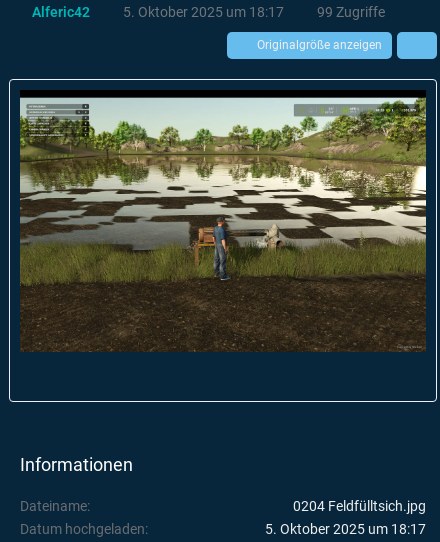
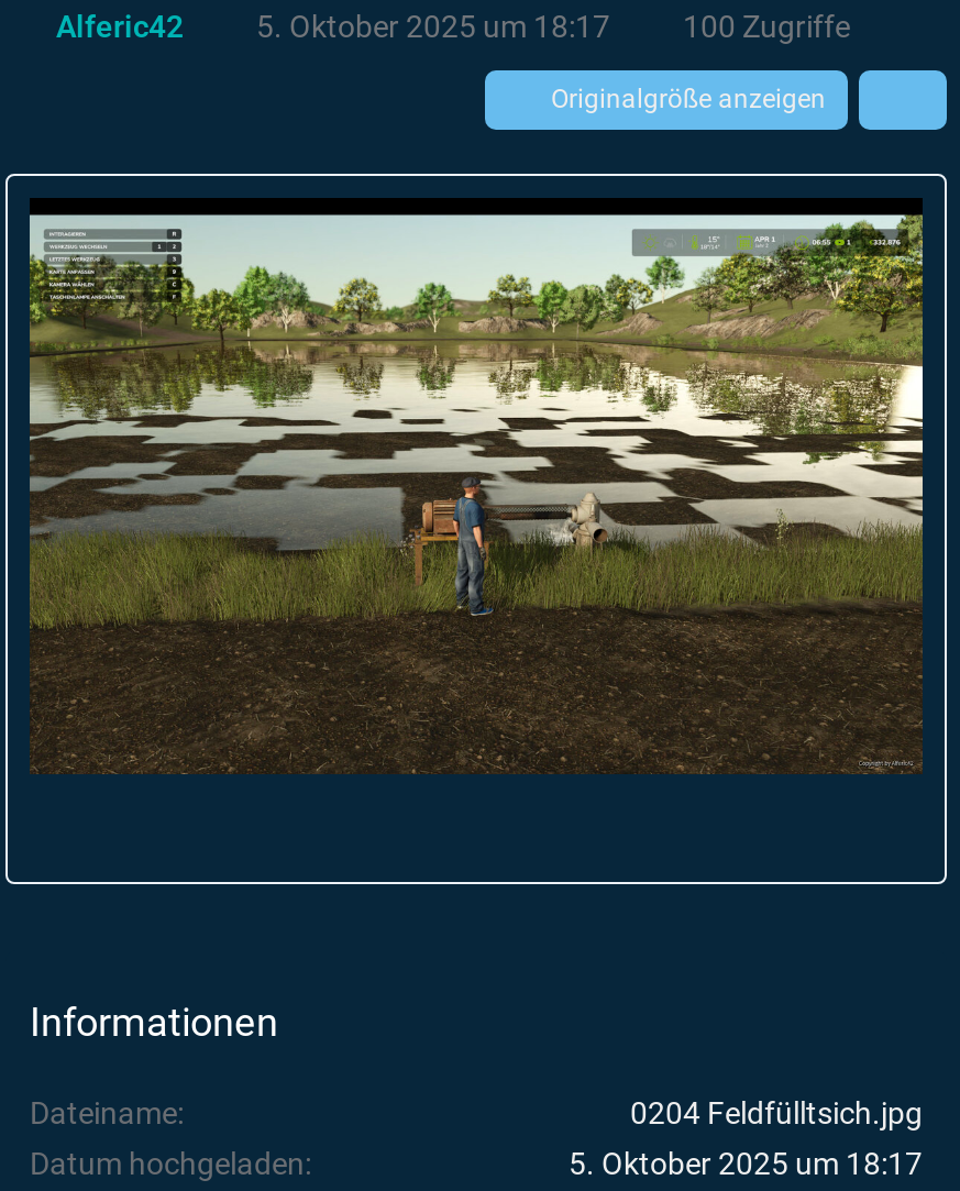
[123,4,385,20] 5. Oktober 2025 um 18:17 99 Zugriffe -> [256,9,850,44] 5. Oktober 2025 um 18:17 100 Zugriffe

